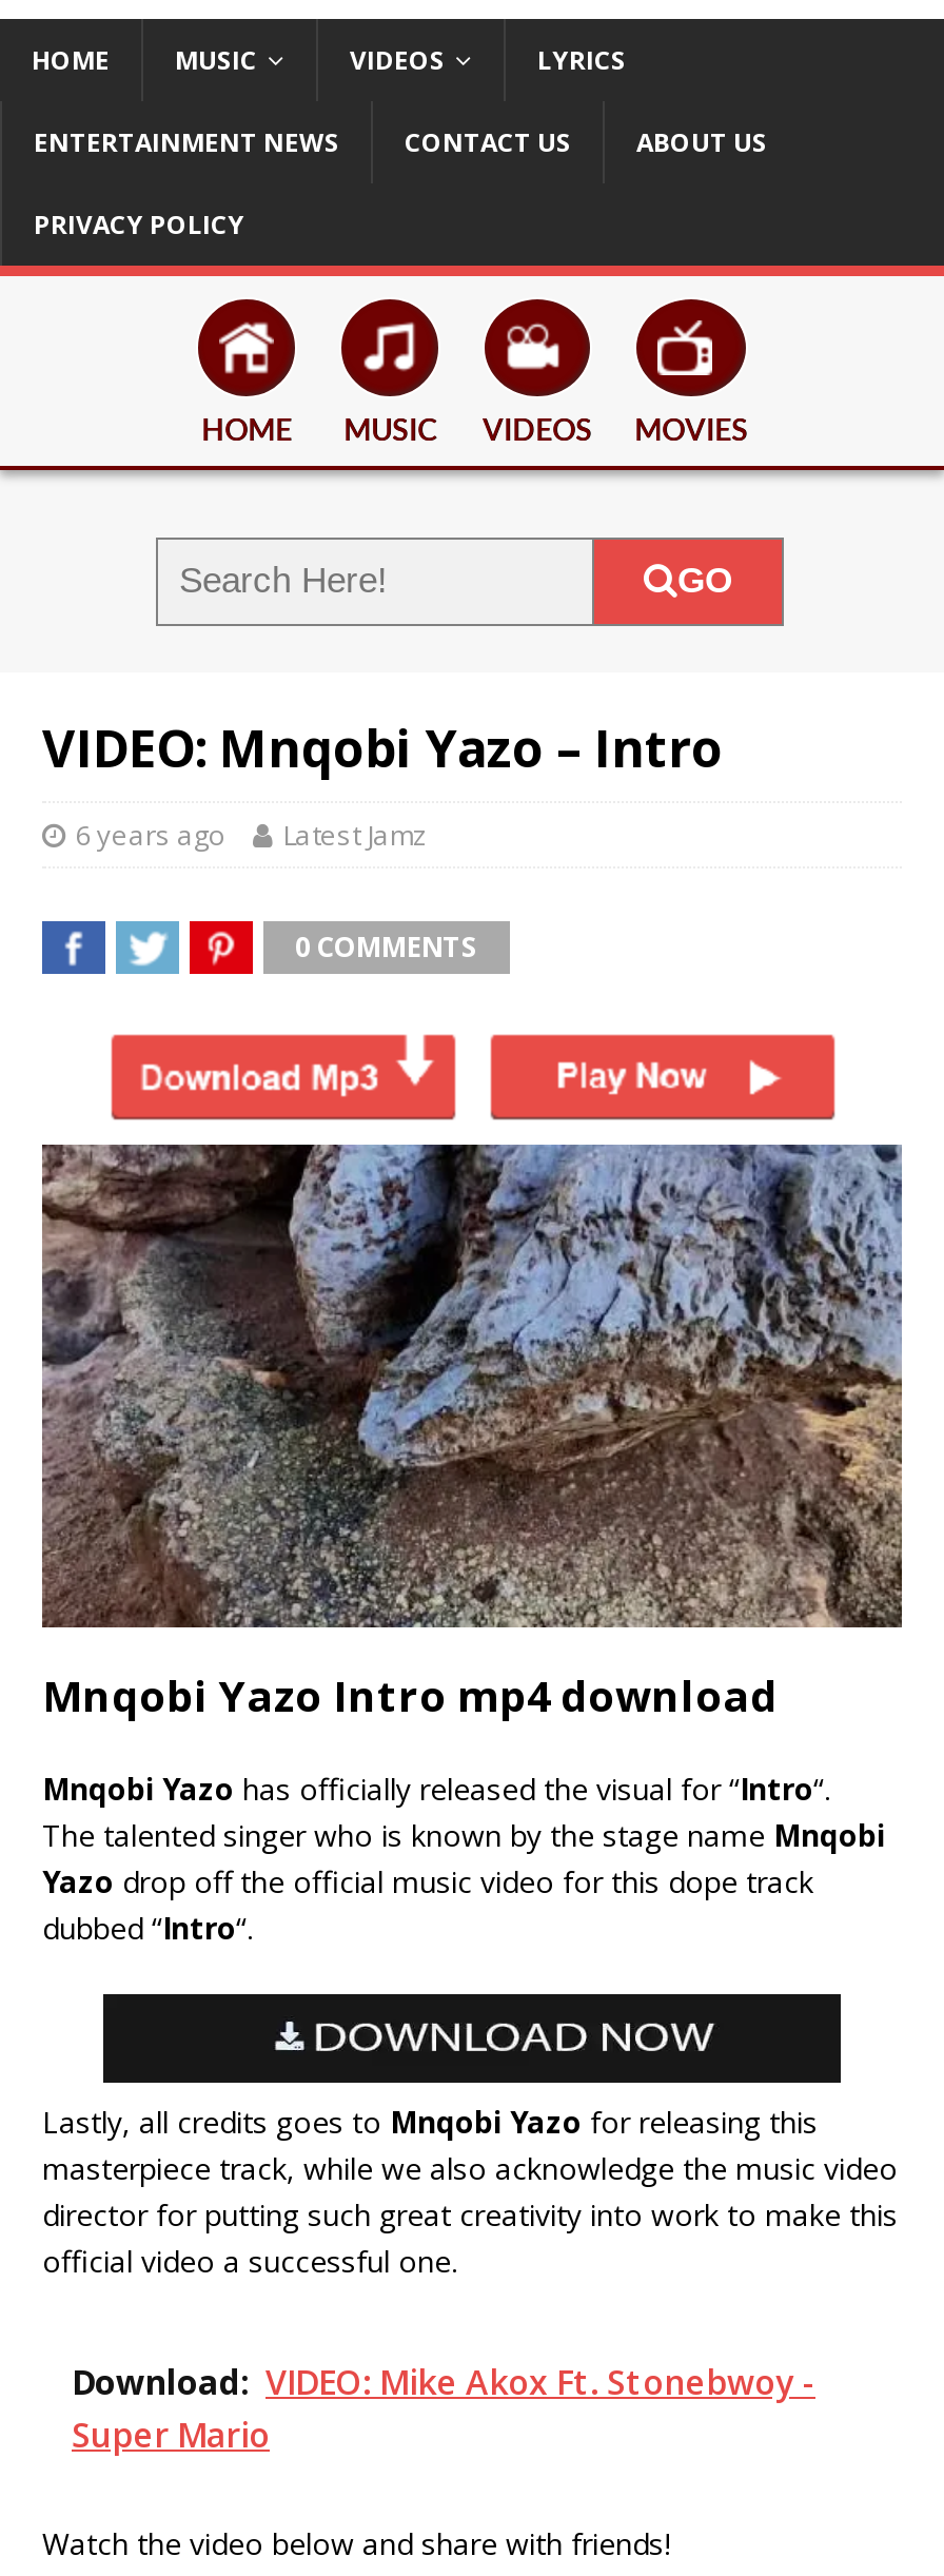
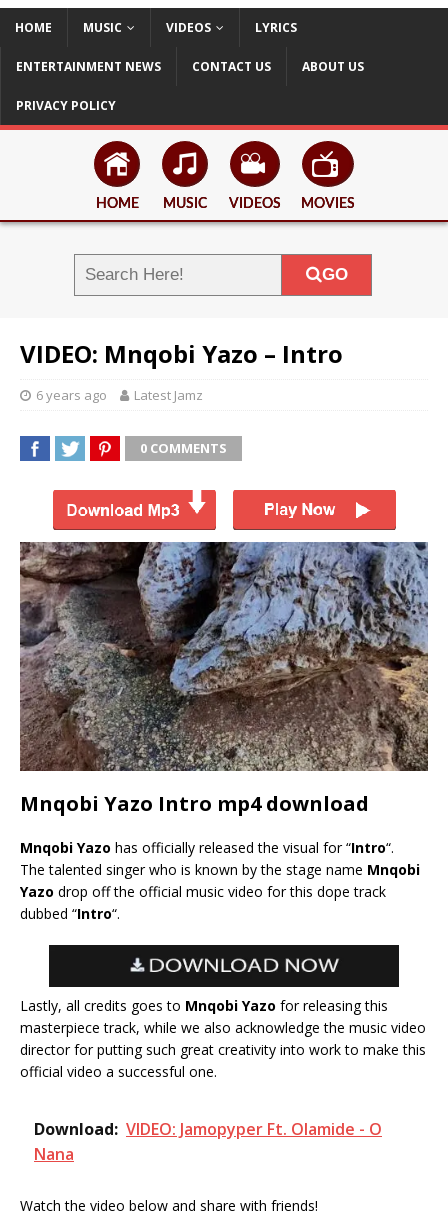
[72,2360,815,2459] Download: VIDEO: Mike Akox Ft. Stonebwoy - | Super Mario -> [34,1118,382,1165] Download: VIDEO: Jamopyper Ft. Olamide - O | Nana

